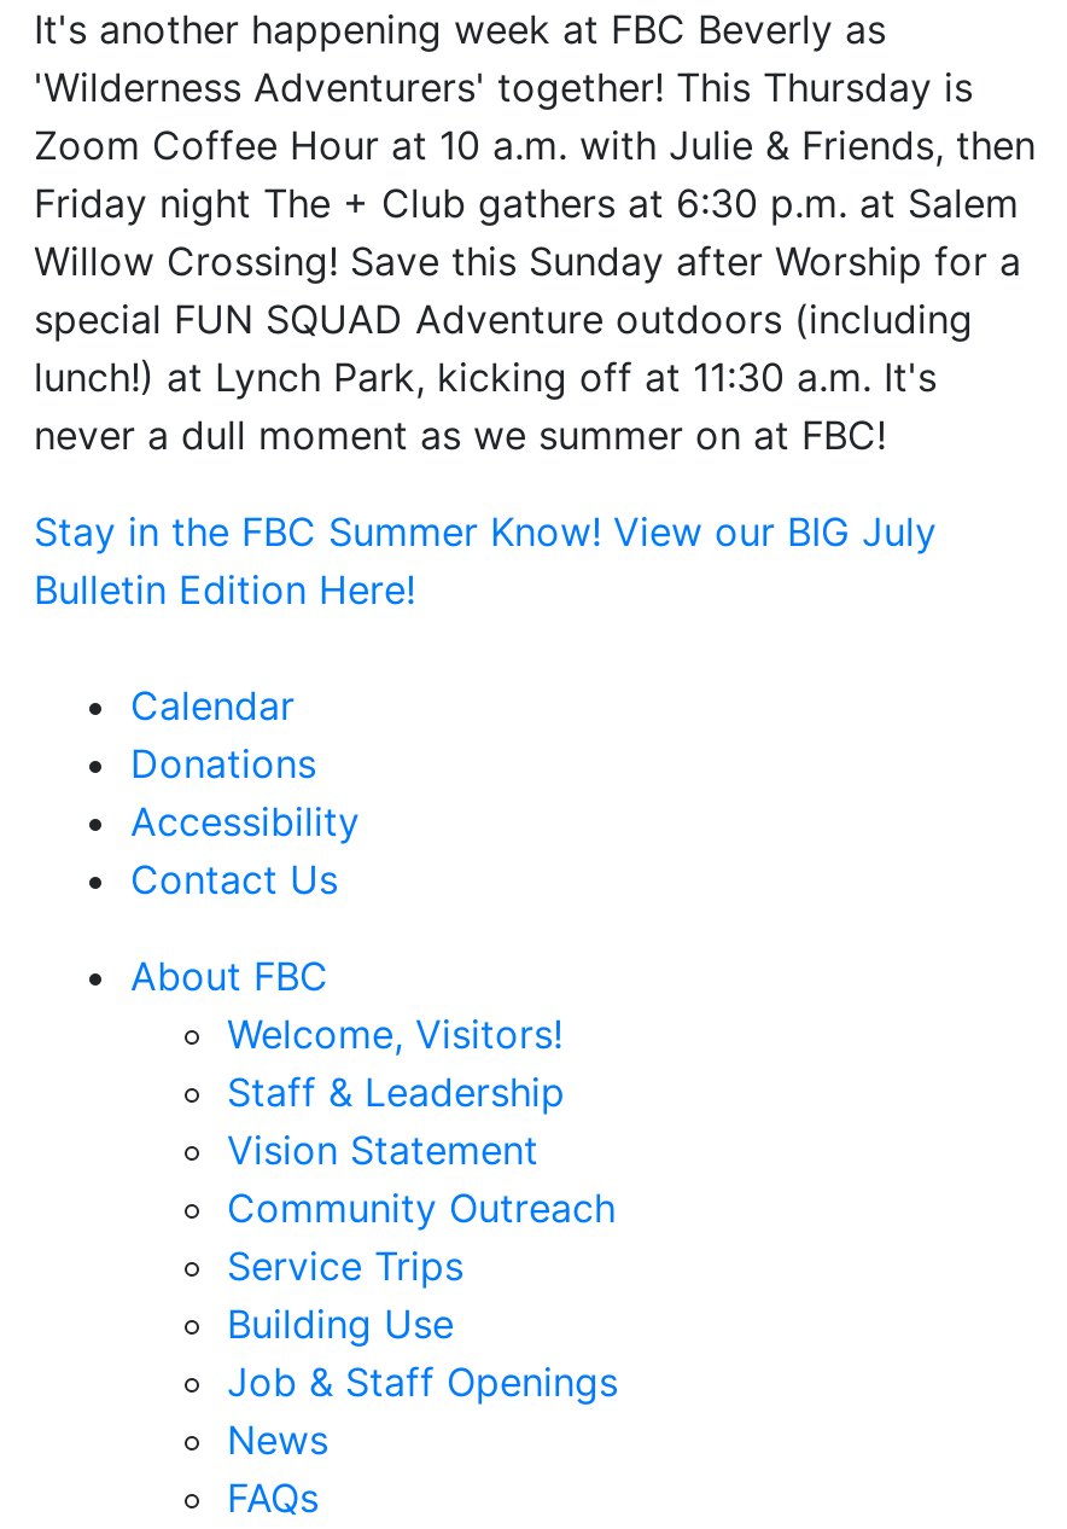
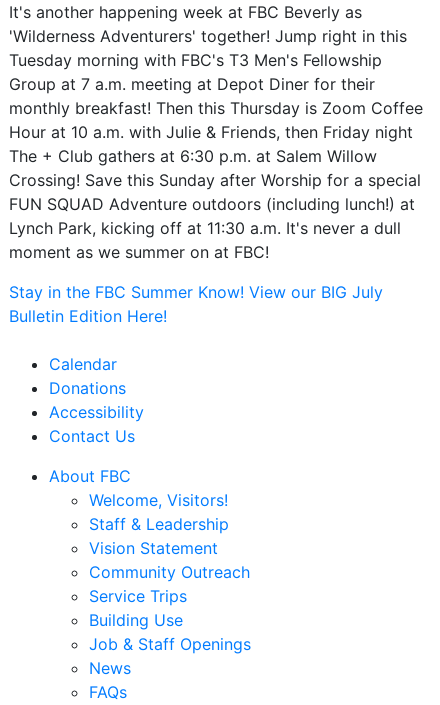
[34,63,1036,459] 'Wilderness Adventurers' together! This Thursday is | Zoom Coffee Hour at 10 a.m. with Julie & Friends, then | Friday night The + Club gathers at 6:30 p.m. at Salem | Willow Crossing! Save this Sunday after Worship for a | special FUN SQUAD Adventure outdoors (including | lunch!) at Lynch Park, kicking off at 11:30 a.m. It's | never a dull moment as we summer on at FBC! -> [9,26,423,262] 'Wilderness Adventurers' together! Jump right in this | Tuesday morning with FBC's T3 Men's Fellowship | Group at 7 a.m. meeting at Depot Diner for their | monthly breakfast! Then this Thursday is Zoom Coffee | Hour at 10 a.m. with Julie & Friends, then Friday night | The + Club gathers at 6:30 p.m. at Salem Willow | Crossing! Save this Sunday after Worship for a special | FUN SQUAD Adventure outdoors (including lunch!) at | Lynch Park, kicking off at 11:30 a.m. It's never a dull | moment as we summer on at FBC!

